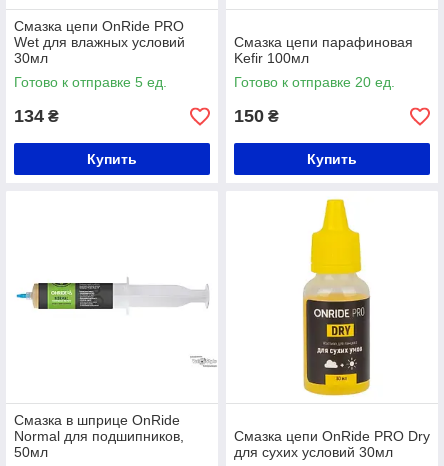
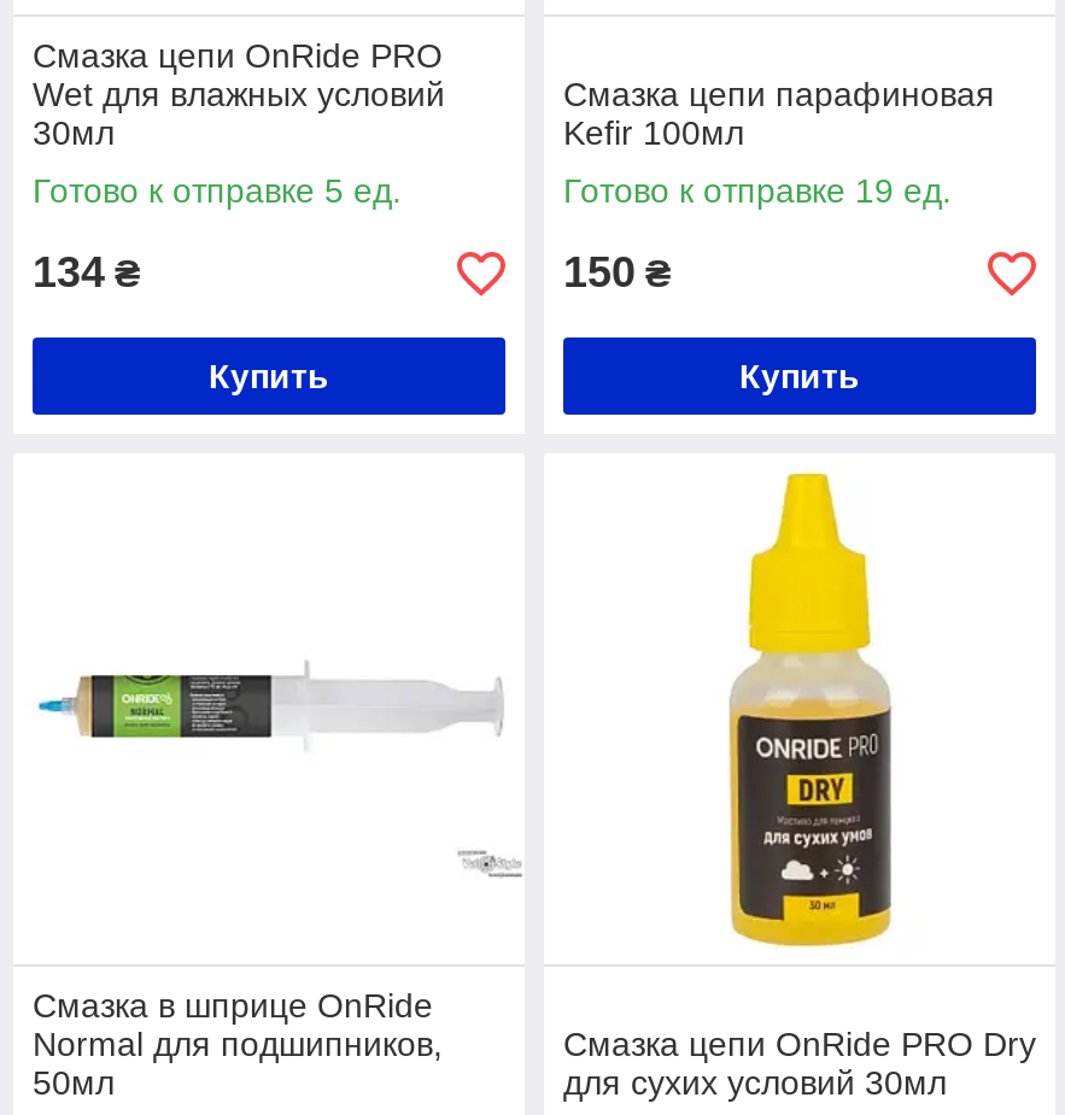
[234,74,395,90] Готово к отправке 20 ед. -> [563,172,952,210] Готово к отправке 19 ед.

